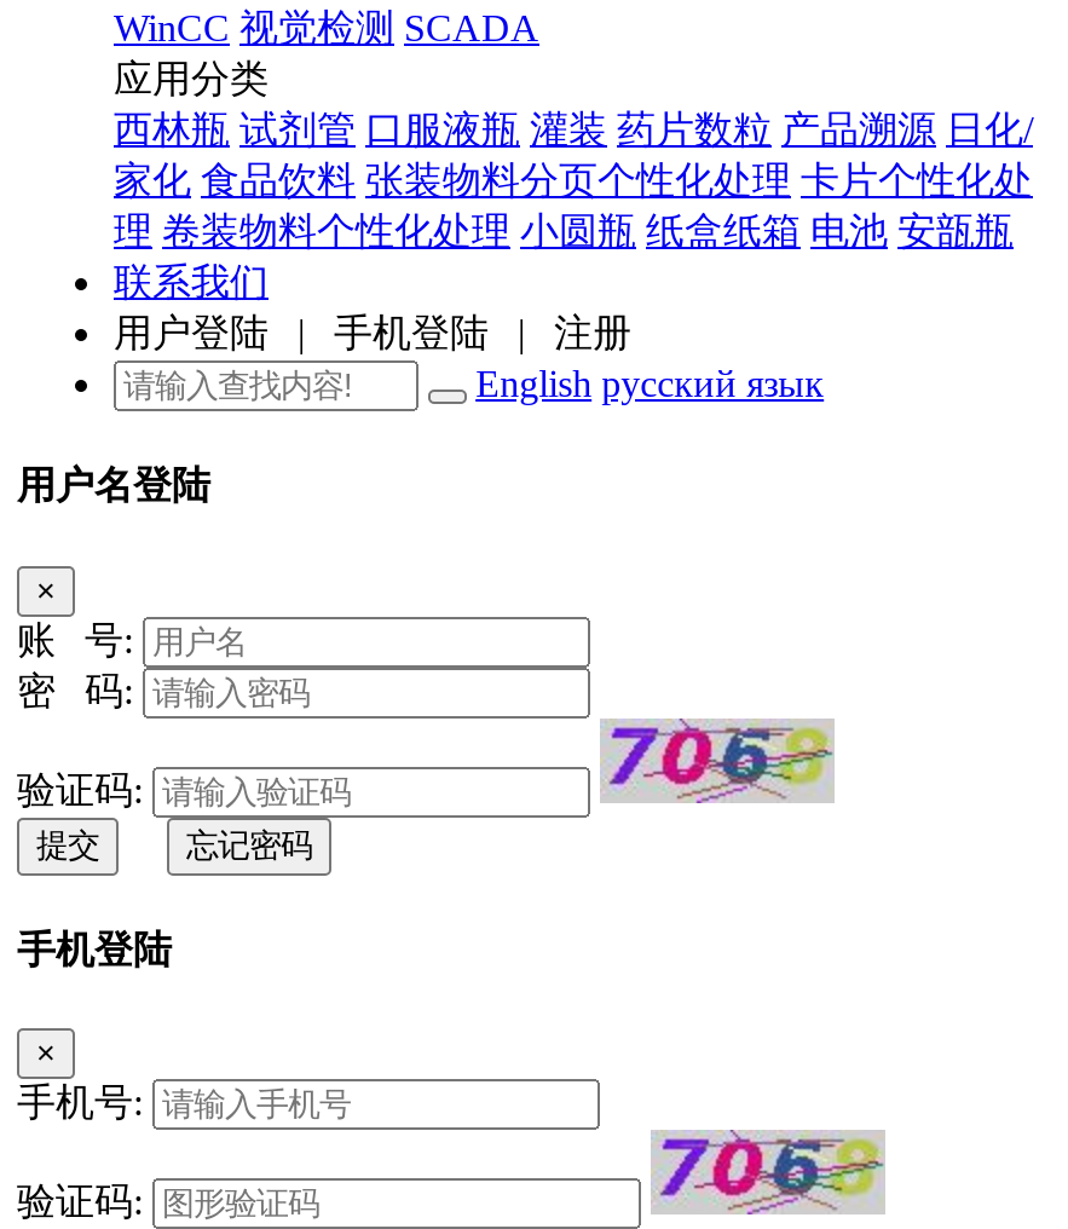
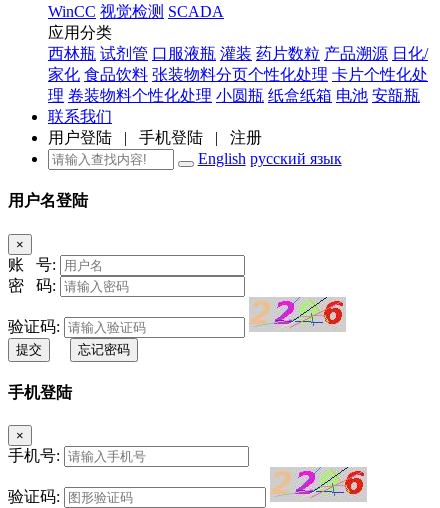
[600,721,832,803] [image] -> [249,297,344,332] [image]
[651,1132,883,1214] [image] -> [270,467,365,502] [image]

